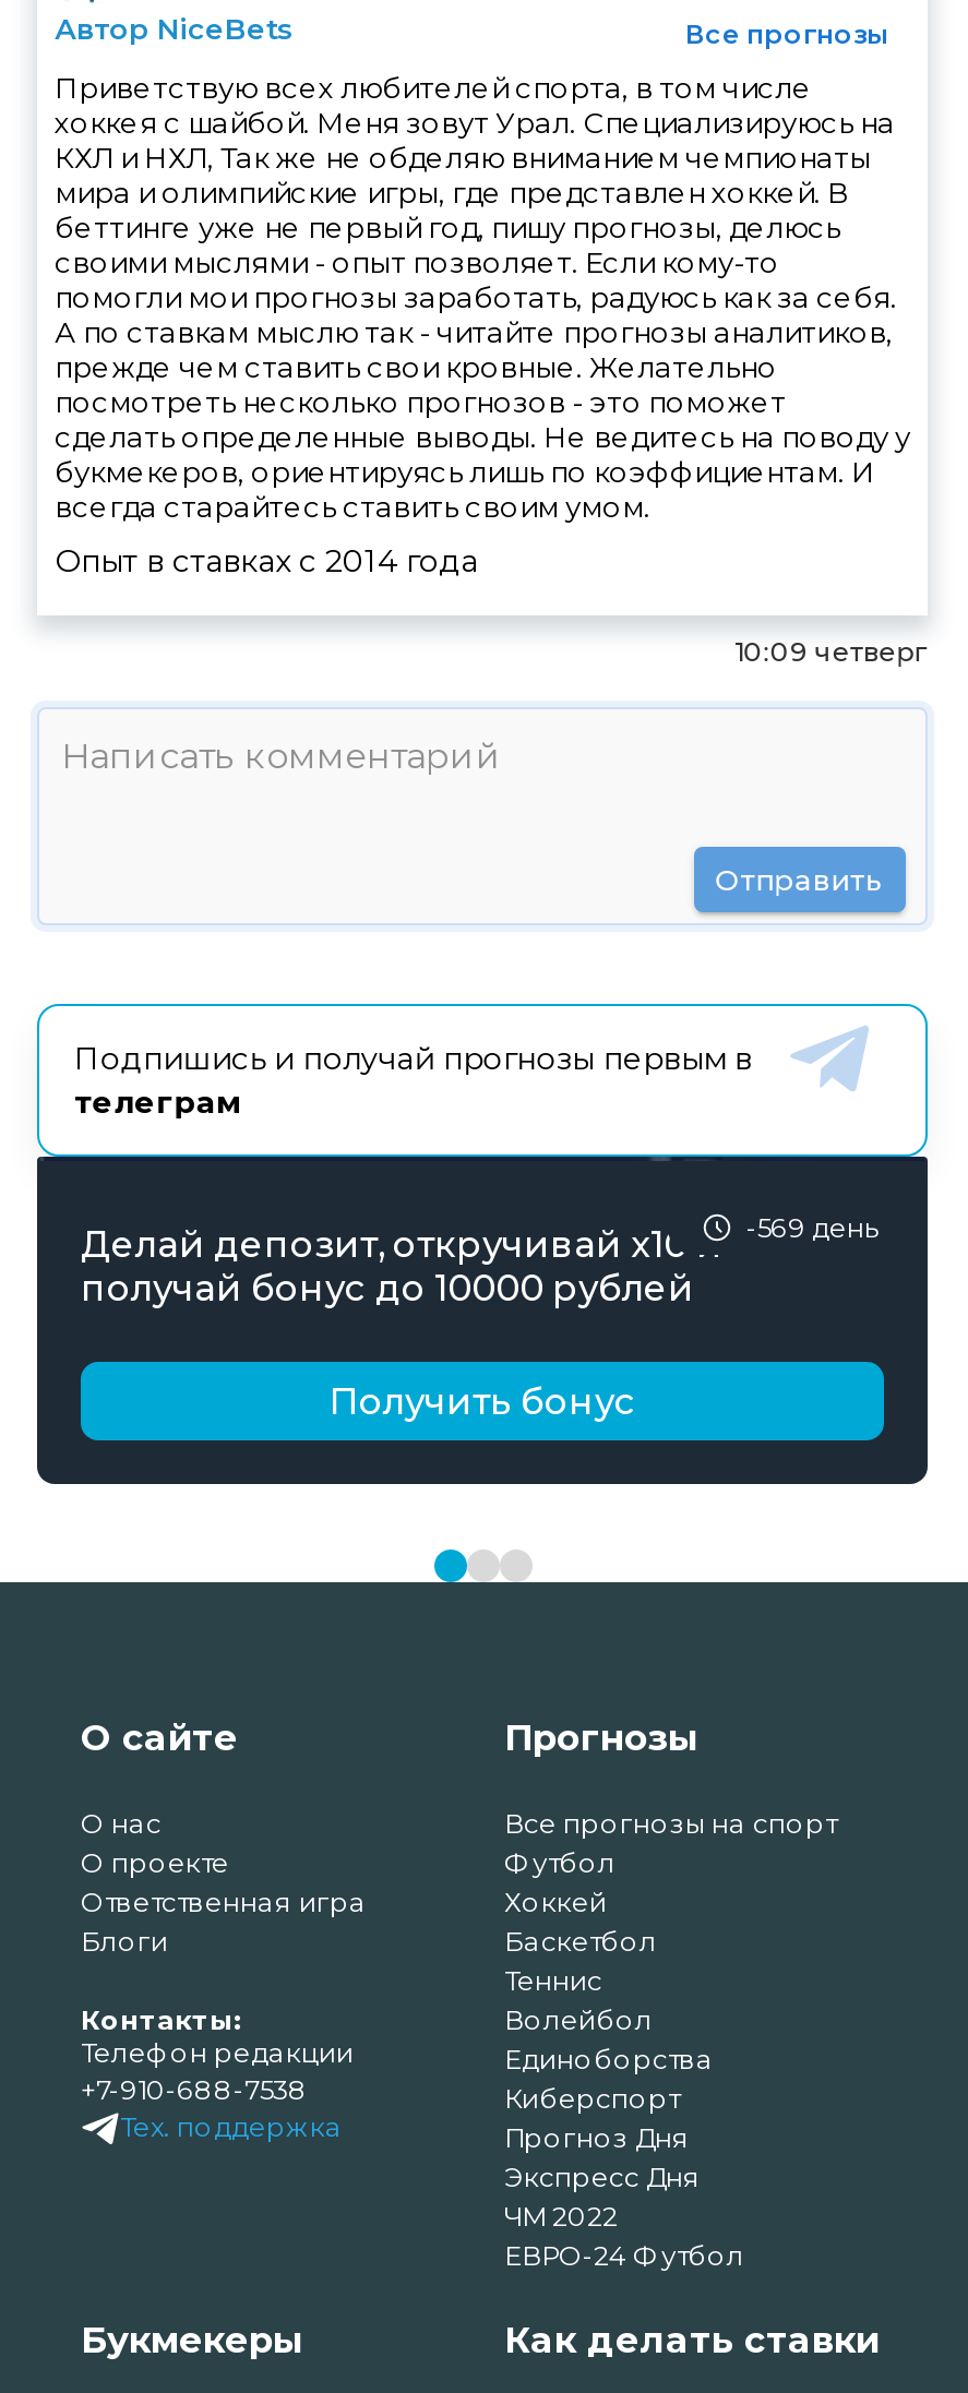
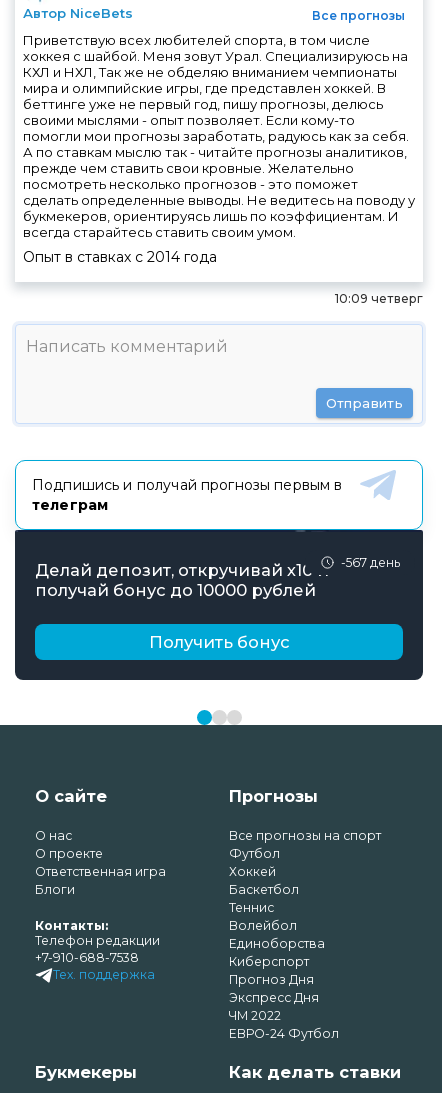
[746,1211,877,1244] -569 день -> [341,555,400,570] -567 день

